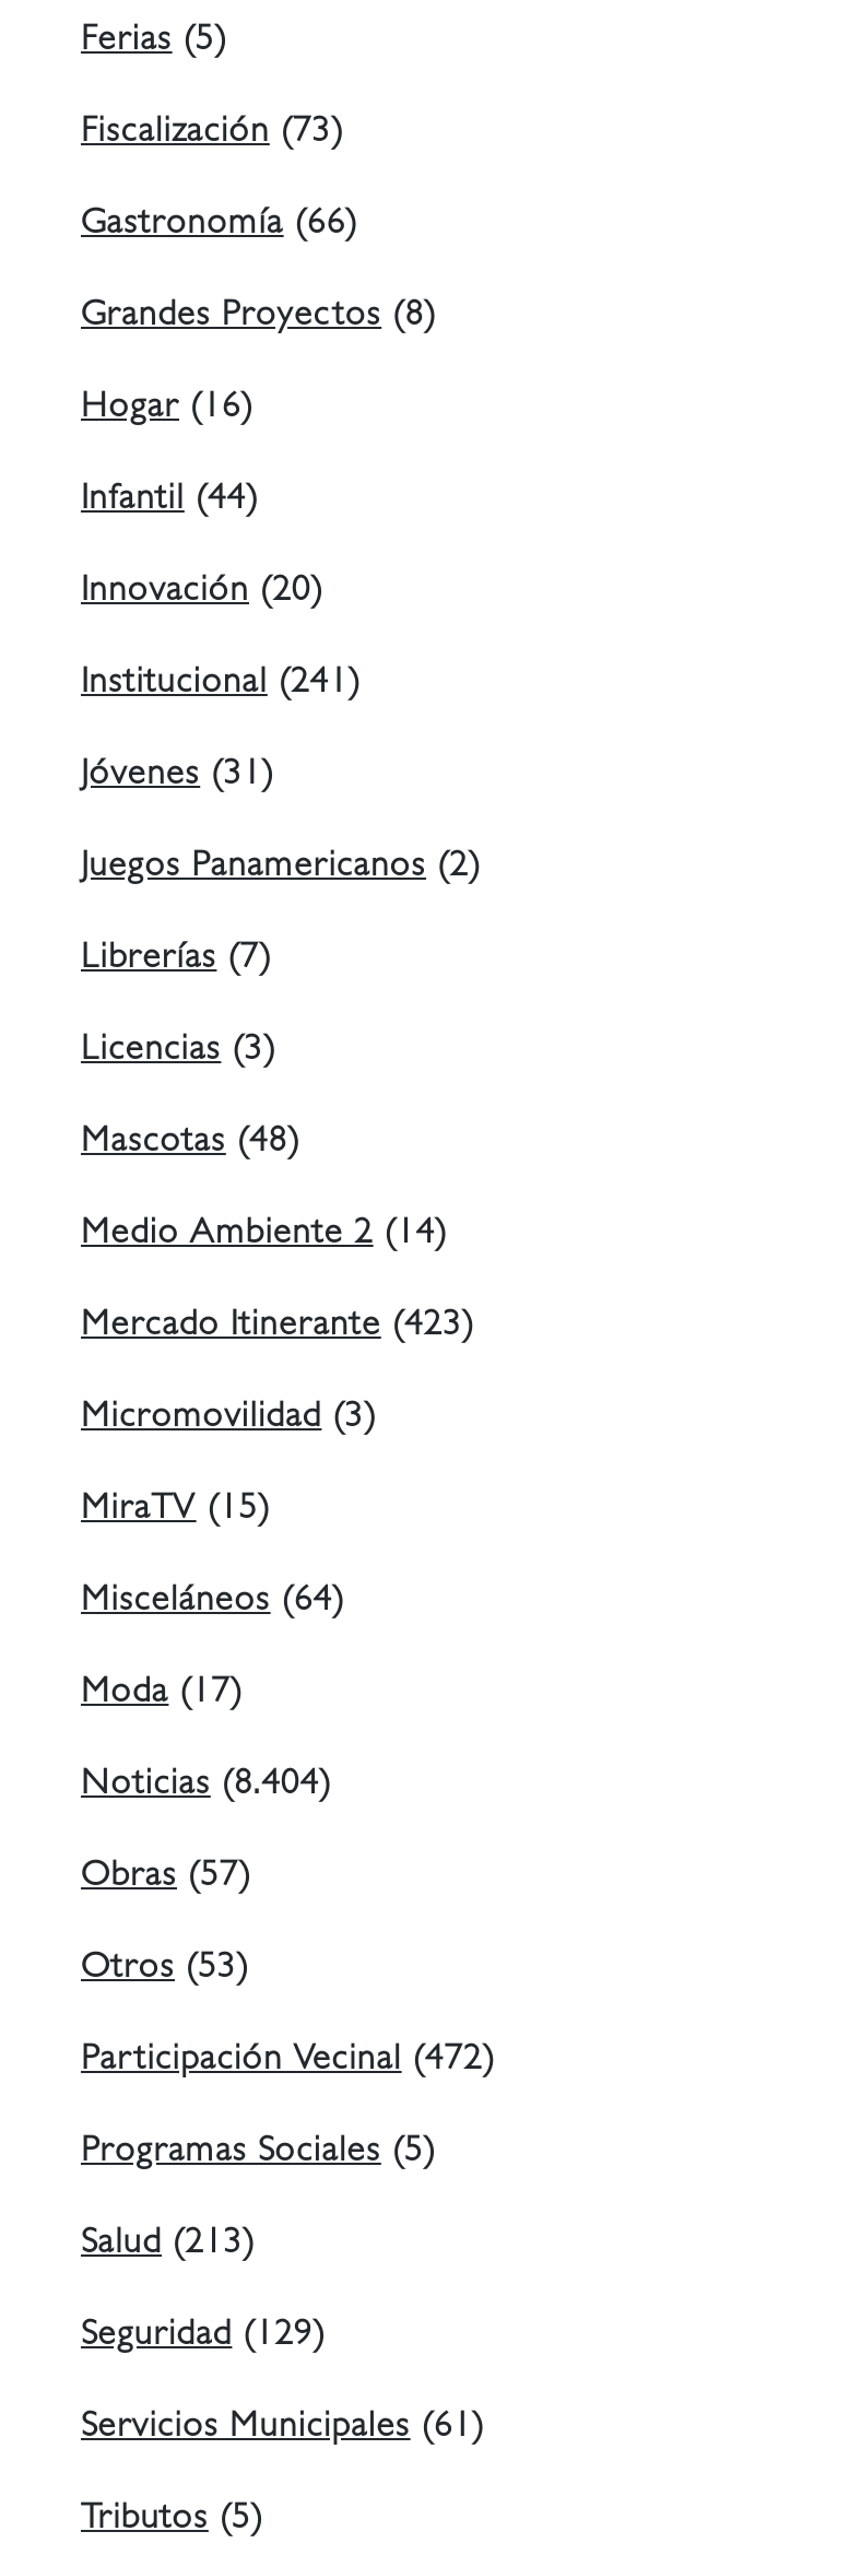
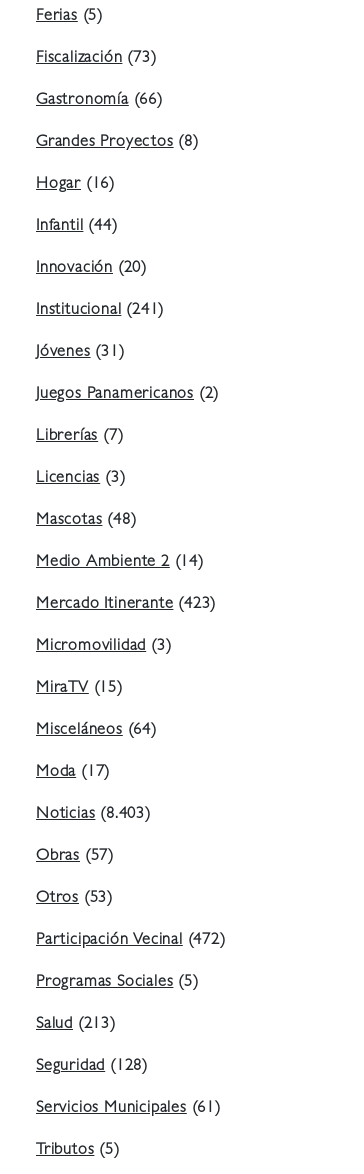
[81,1770,332,1805] Noticias (8.404) -> [36,807,151,823] Noticias (8.403)
[81,2321,326,2356] Seguridad (129) -> [36,1059,148,1075] Seguridad (128)

